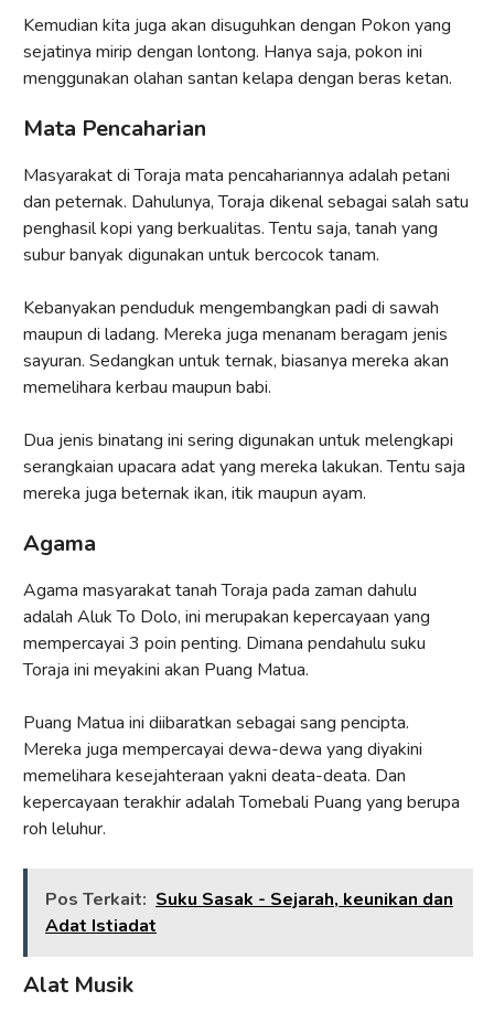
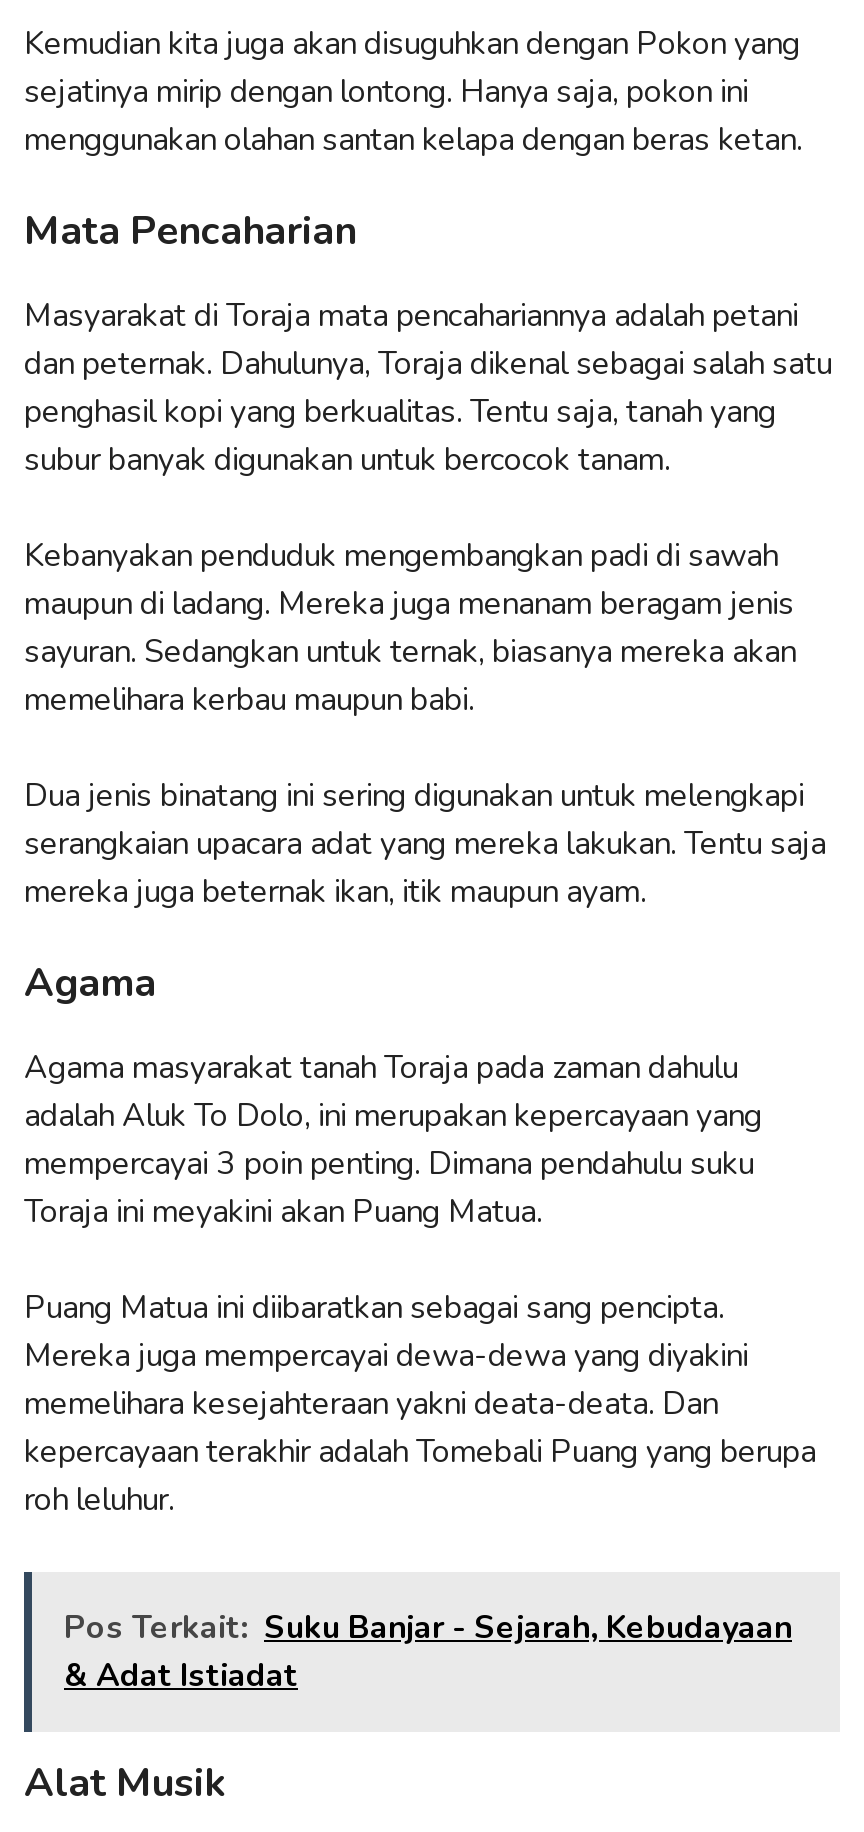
[45,887,453,938] Pos Terkait: Suku Sasak - Sejarah, keunikan dan | Adat Istiadat -> [64,1605,792,1697] Pos Terkait: Suku Banjar - Sejarah, Kebudayaan | & Adat Istiadat

